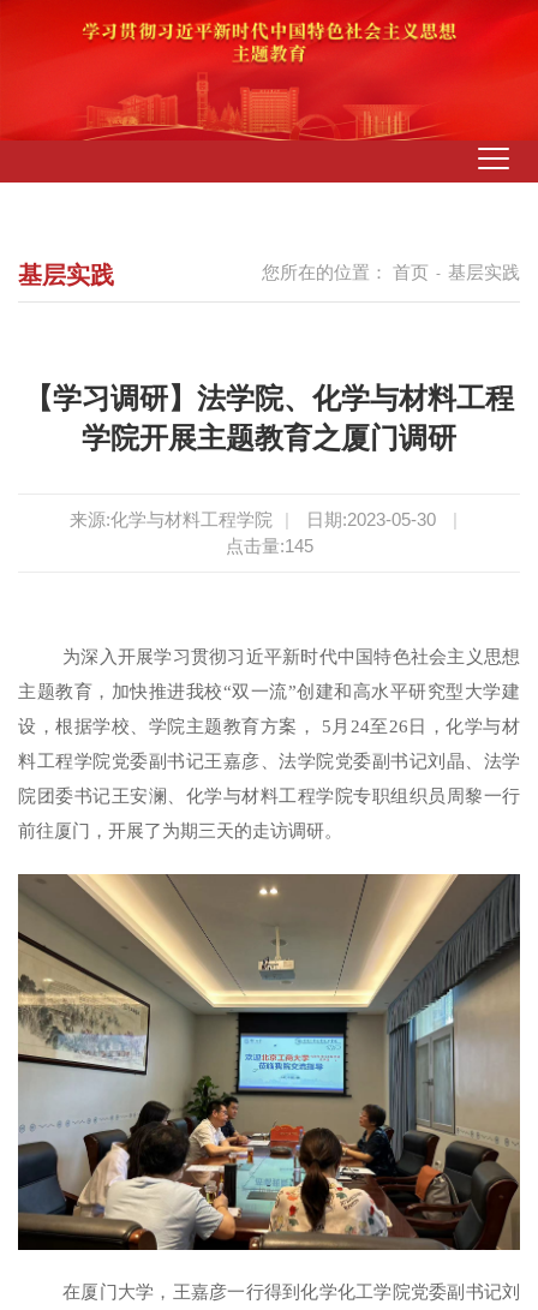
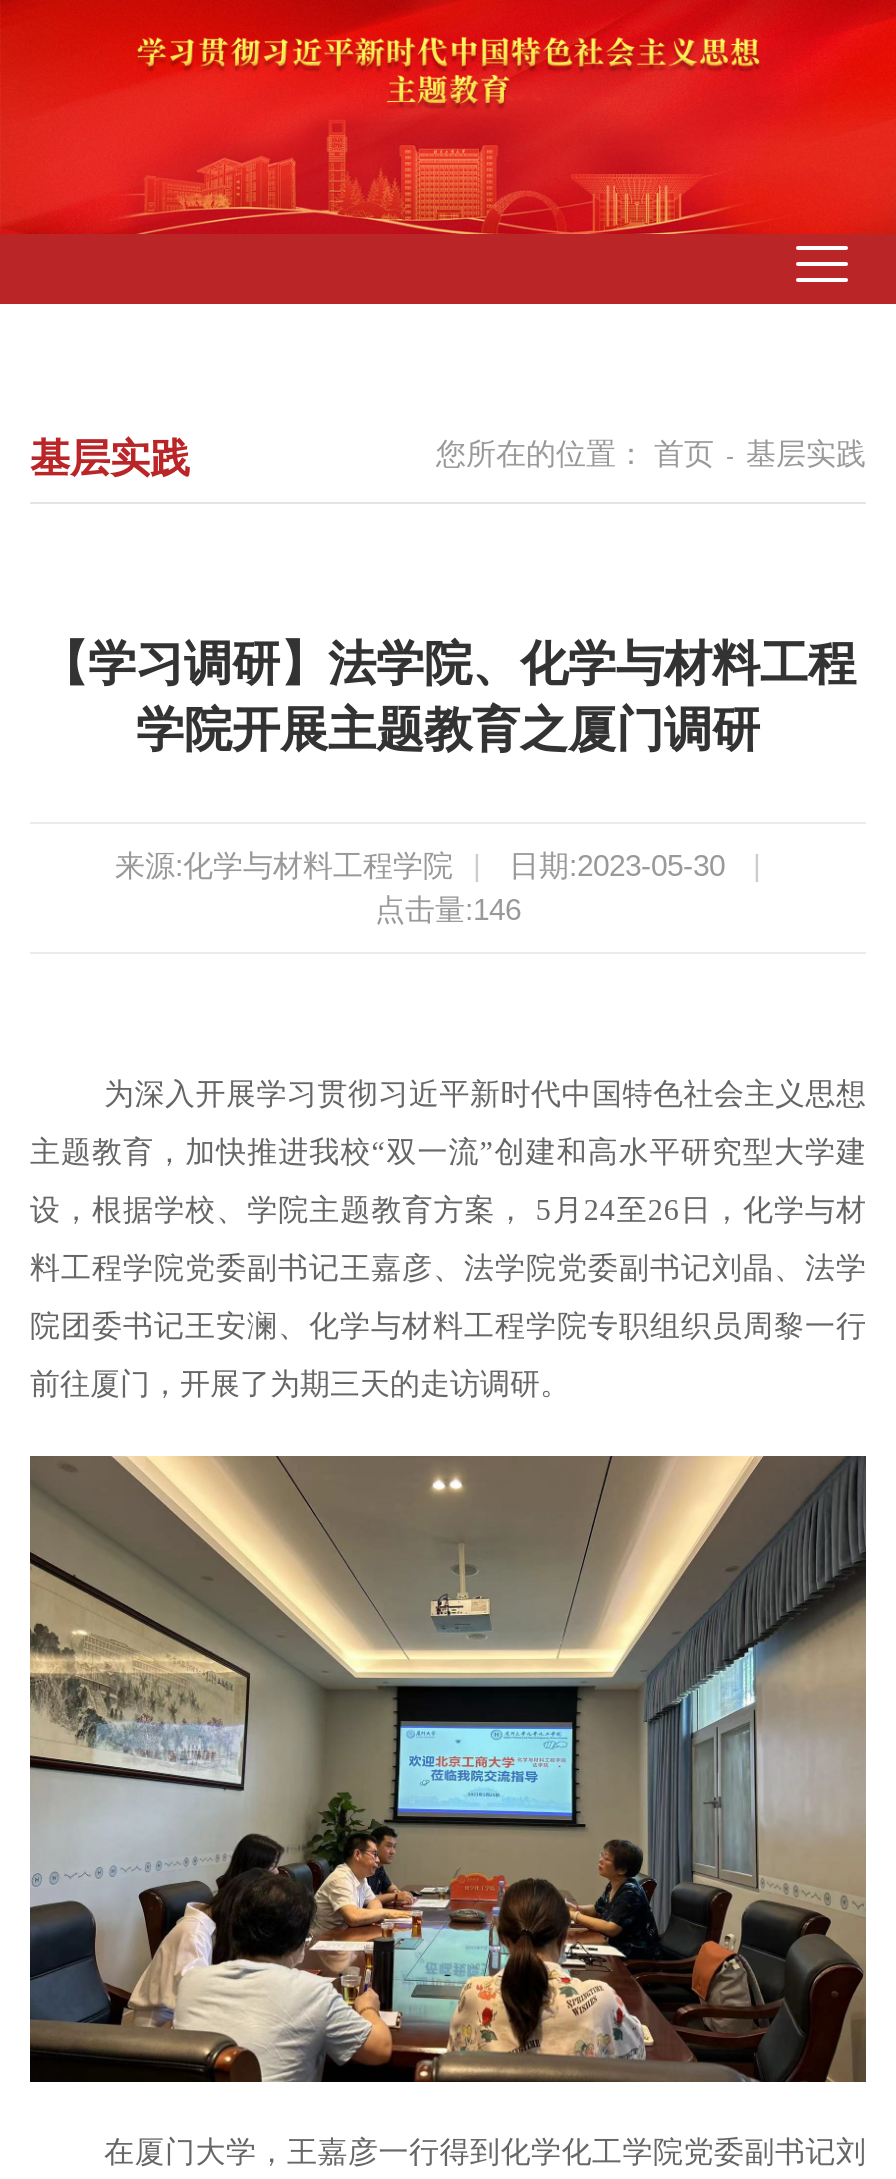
[225,535,313,556] 点击量:145 -> [375,891,521,925] 点击量:146

